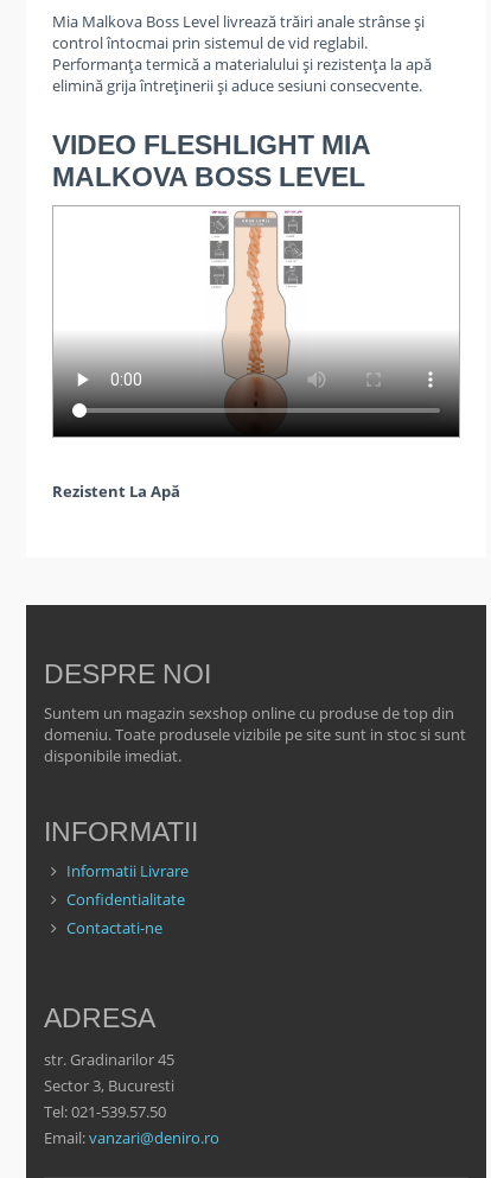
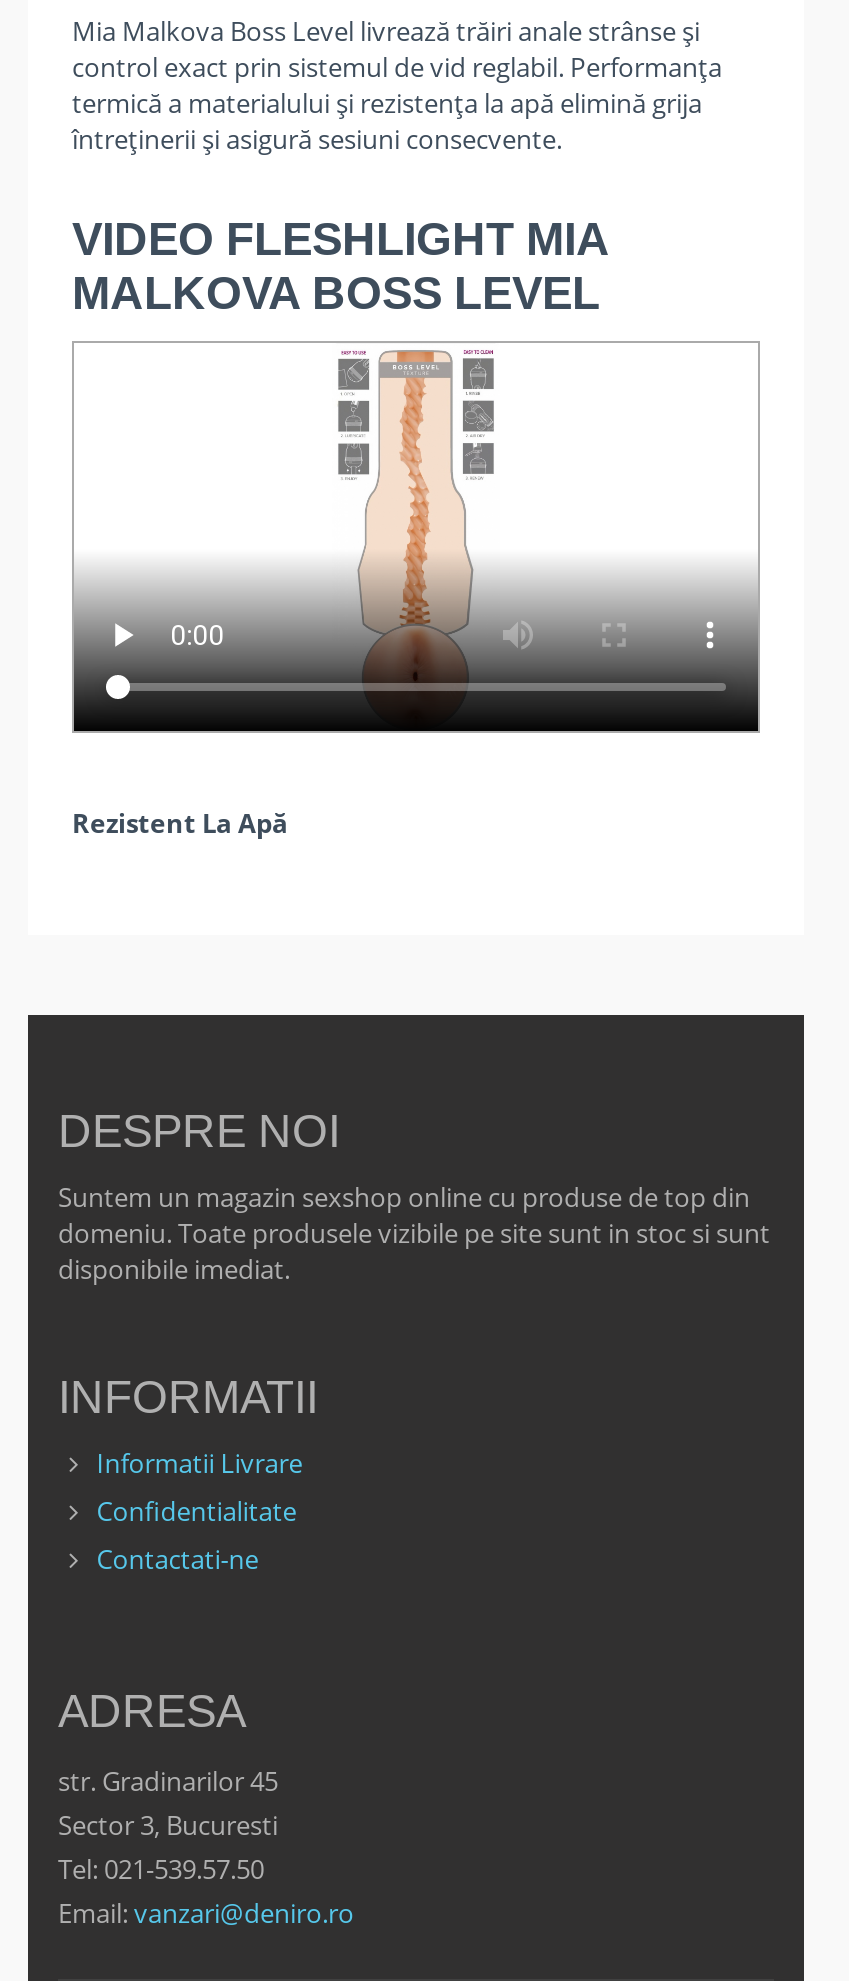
[52,32,432,96] control întocmai prin sistemul de vid reglabil. | Performanța termică a materialului și rezistența la apă | elimină grija întreținerii și aduce sesiuni consecvente. -> [72,49,722,157] control exact prin sistemul de vid reglabil. Performanța | termică a materialului și rezistența la apă elimină grija | întreținerii și asigură sesiuni consecvente.

